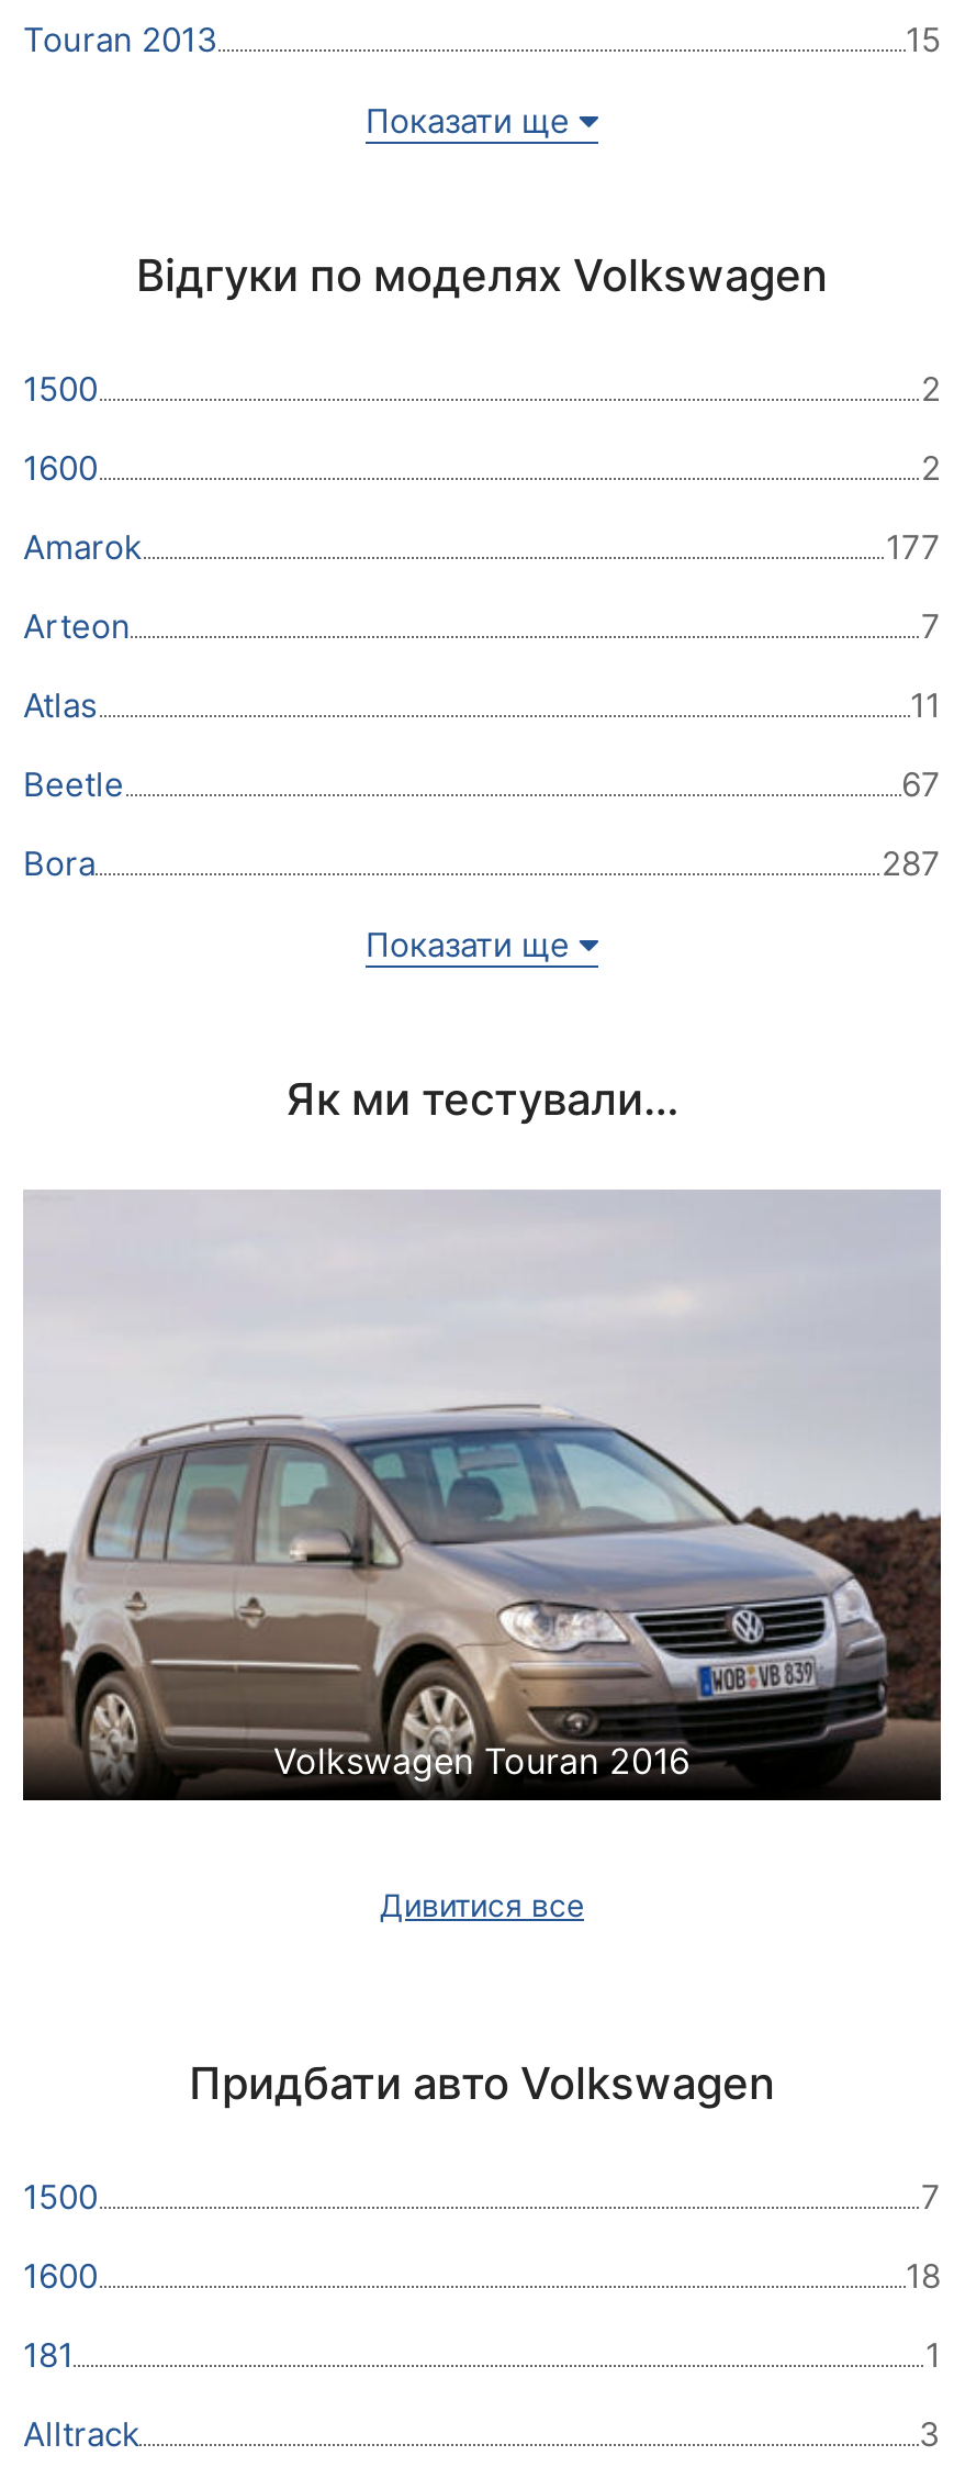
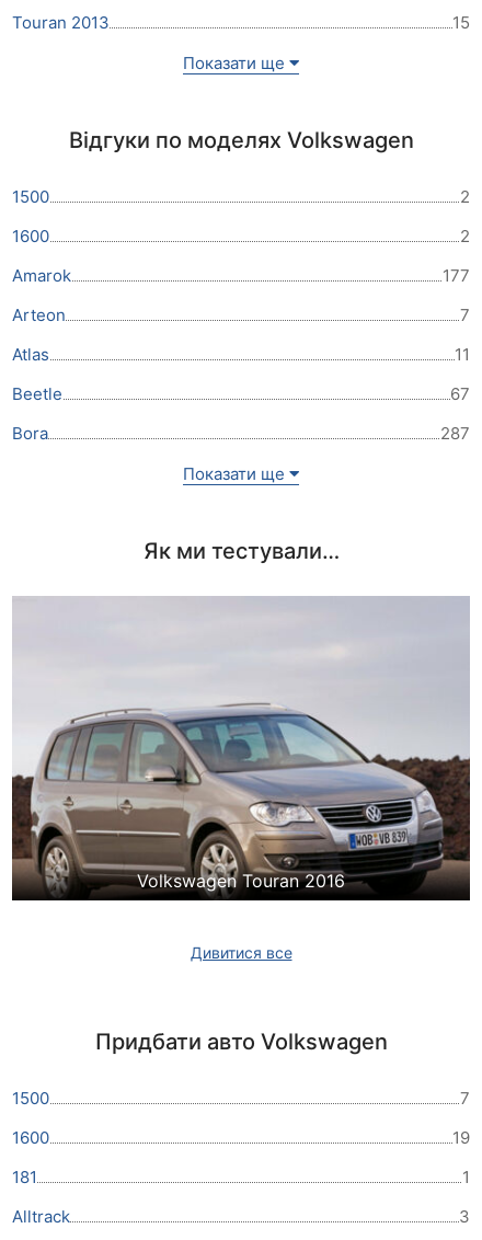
[906,2256,941,2297] 18 -> [452,1128,470,1148] 19

